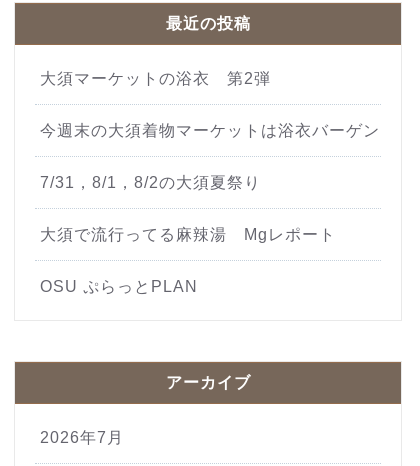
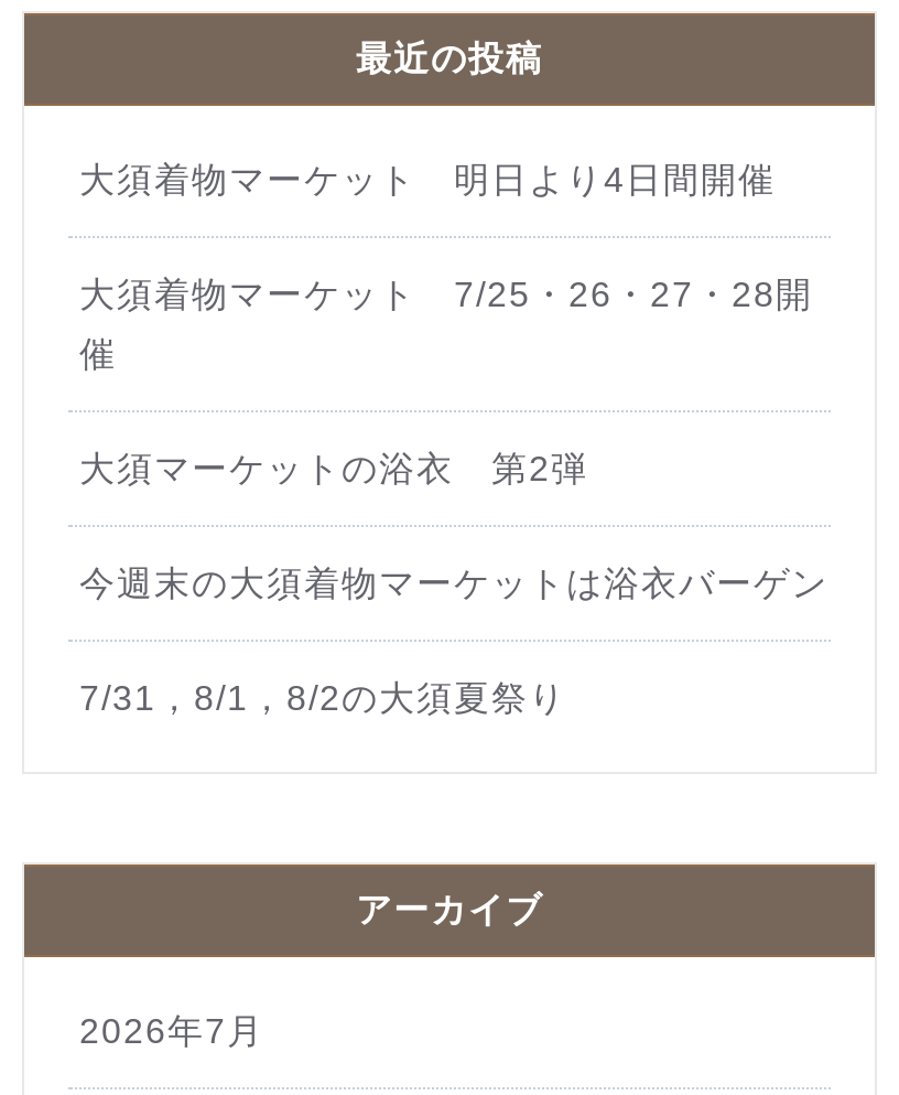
none -> [79,161,813,373] 大須着物マーケット 明日より4日間開催 | 大須着物マーケット 7/25・26・27・28開 | 催
moved [40,70,380,139] -> [79,450,828,602]: 大須マーケットの浴衣 第2弾 | 今週末の大須着物マーケットは浴衣バーゲン
[40,226,336,295] 大須で流行ってる麻辣湯 Mgレポート | OSU ぷらっとPLAN -> none

